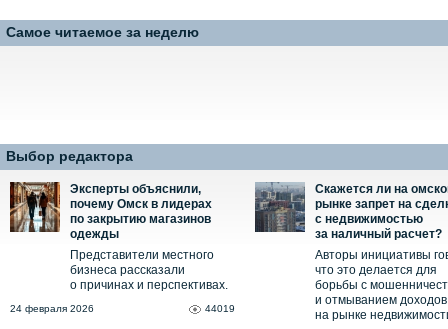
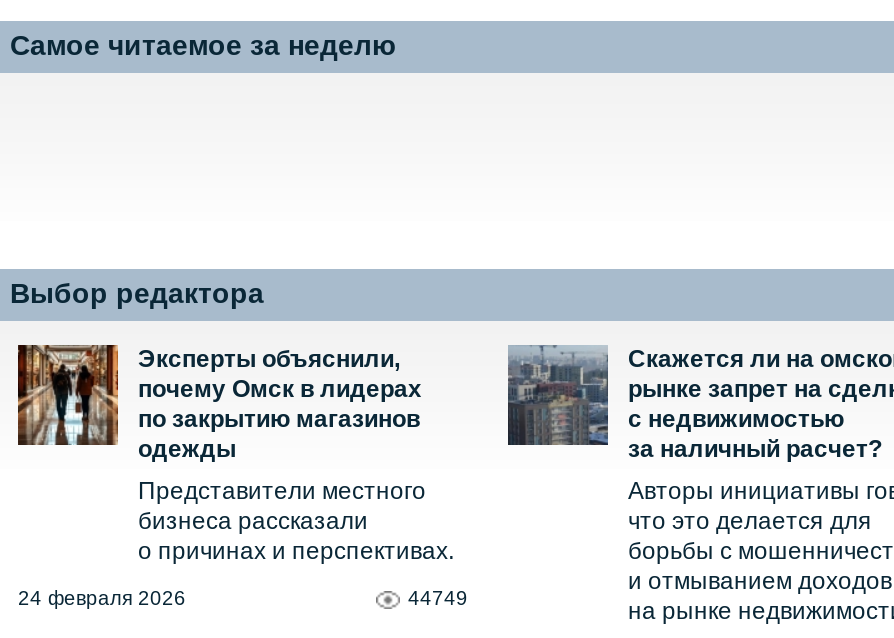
[205,303,235,314] 44019 -> [408,587,468,609] 44749

